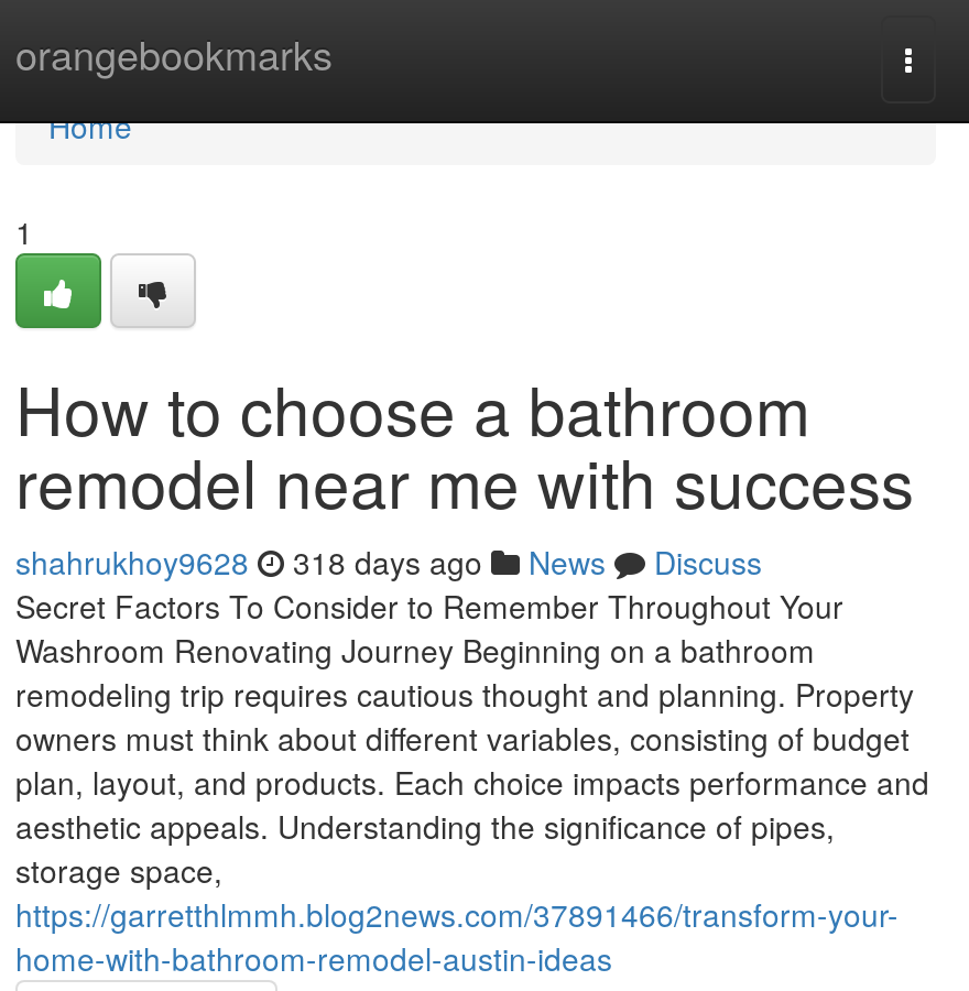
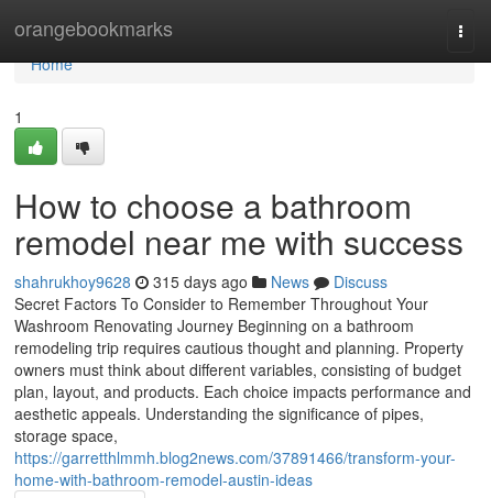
[15,540,762,584] shahrukhoy9628 318 days ago News Discuss -> [14,270,388,292] shahrukhoy9628 315 days ago News Discuss

